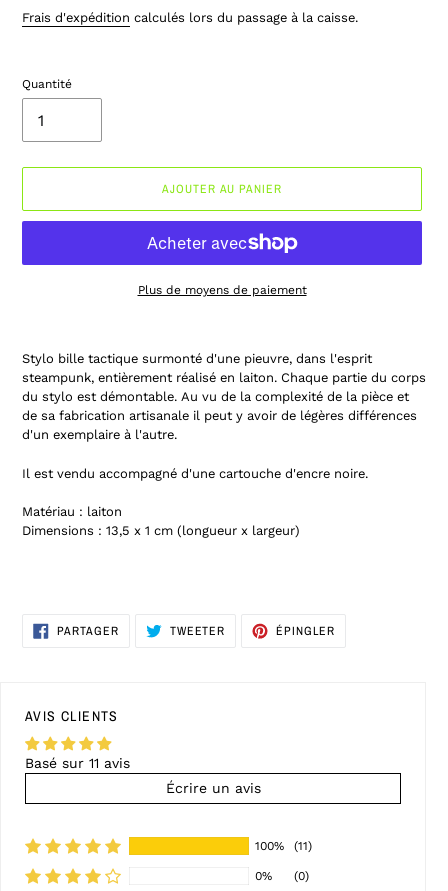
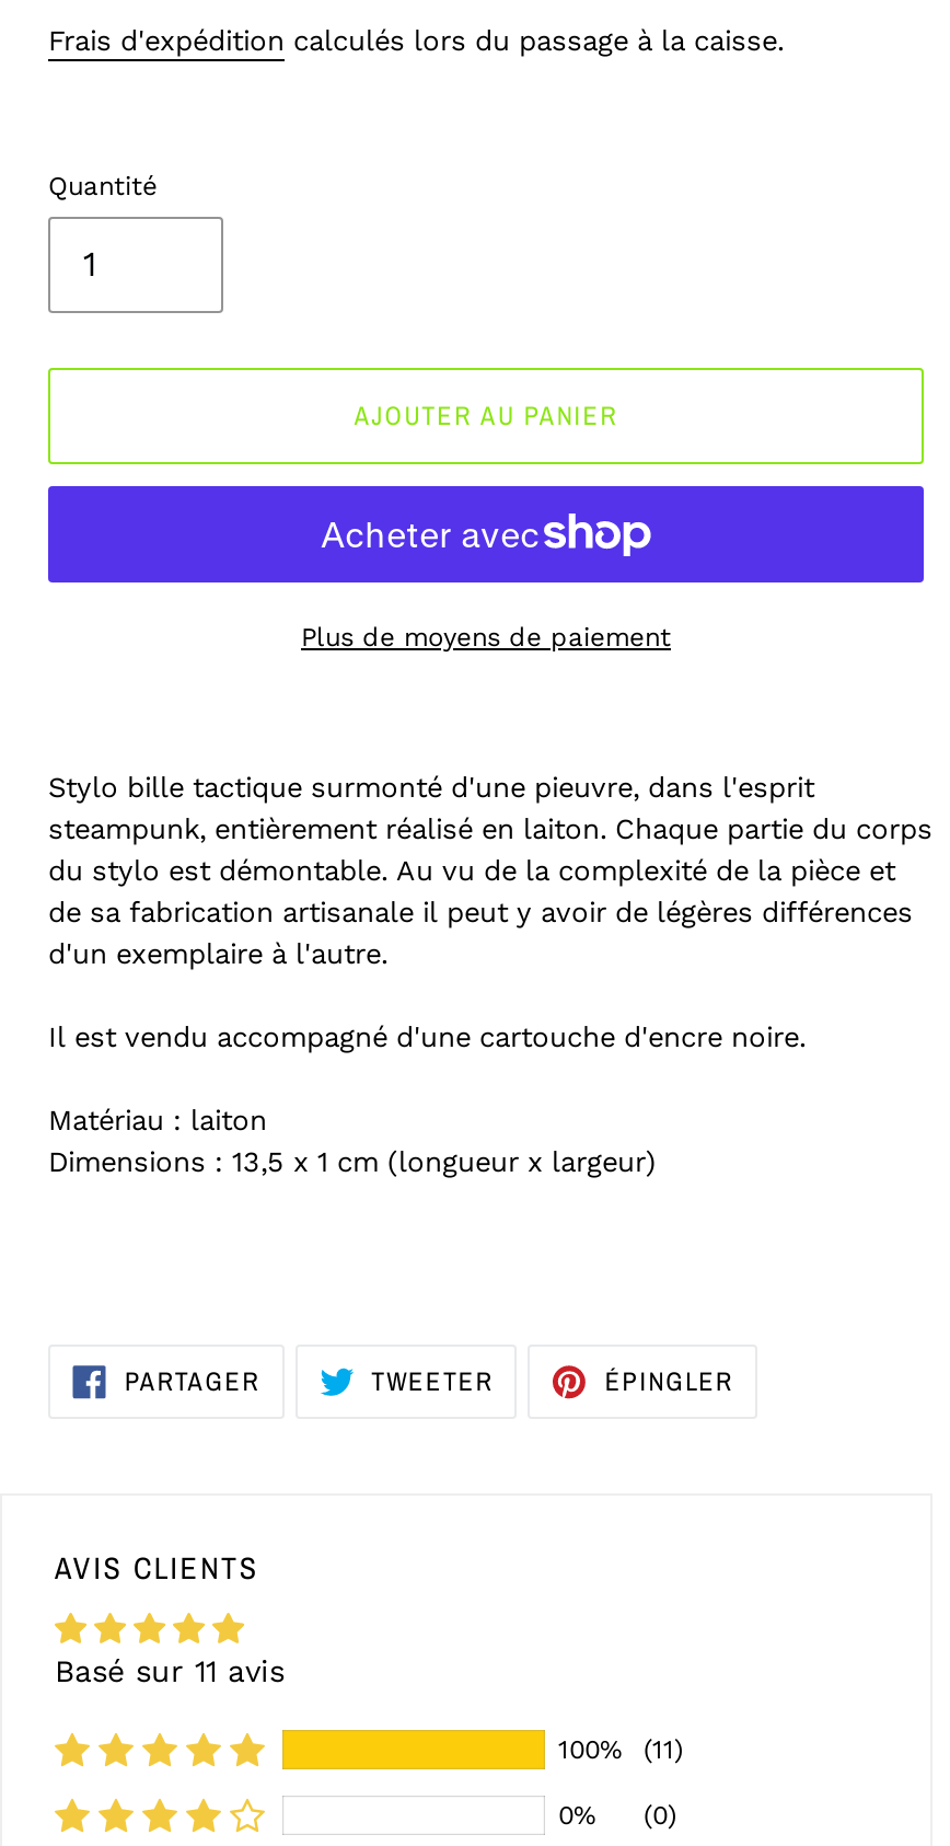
[165,780,260,796] Écrire un avis -> none

